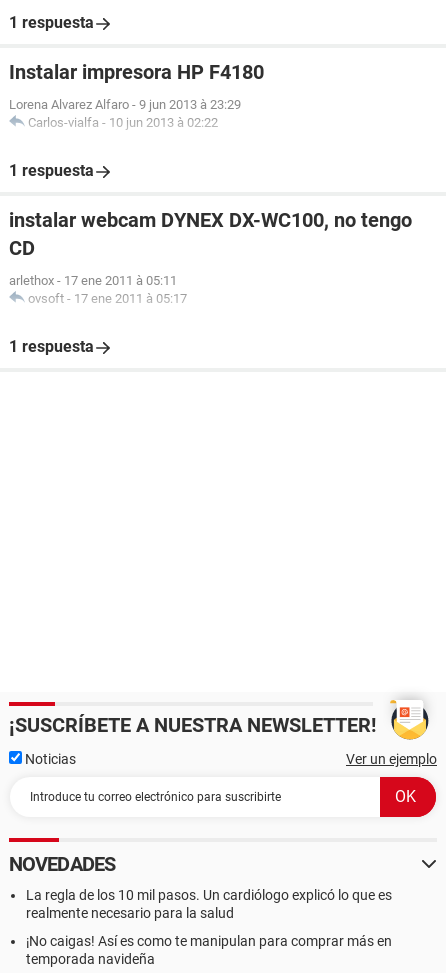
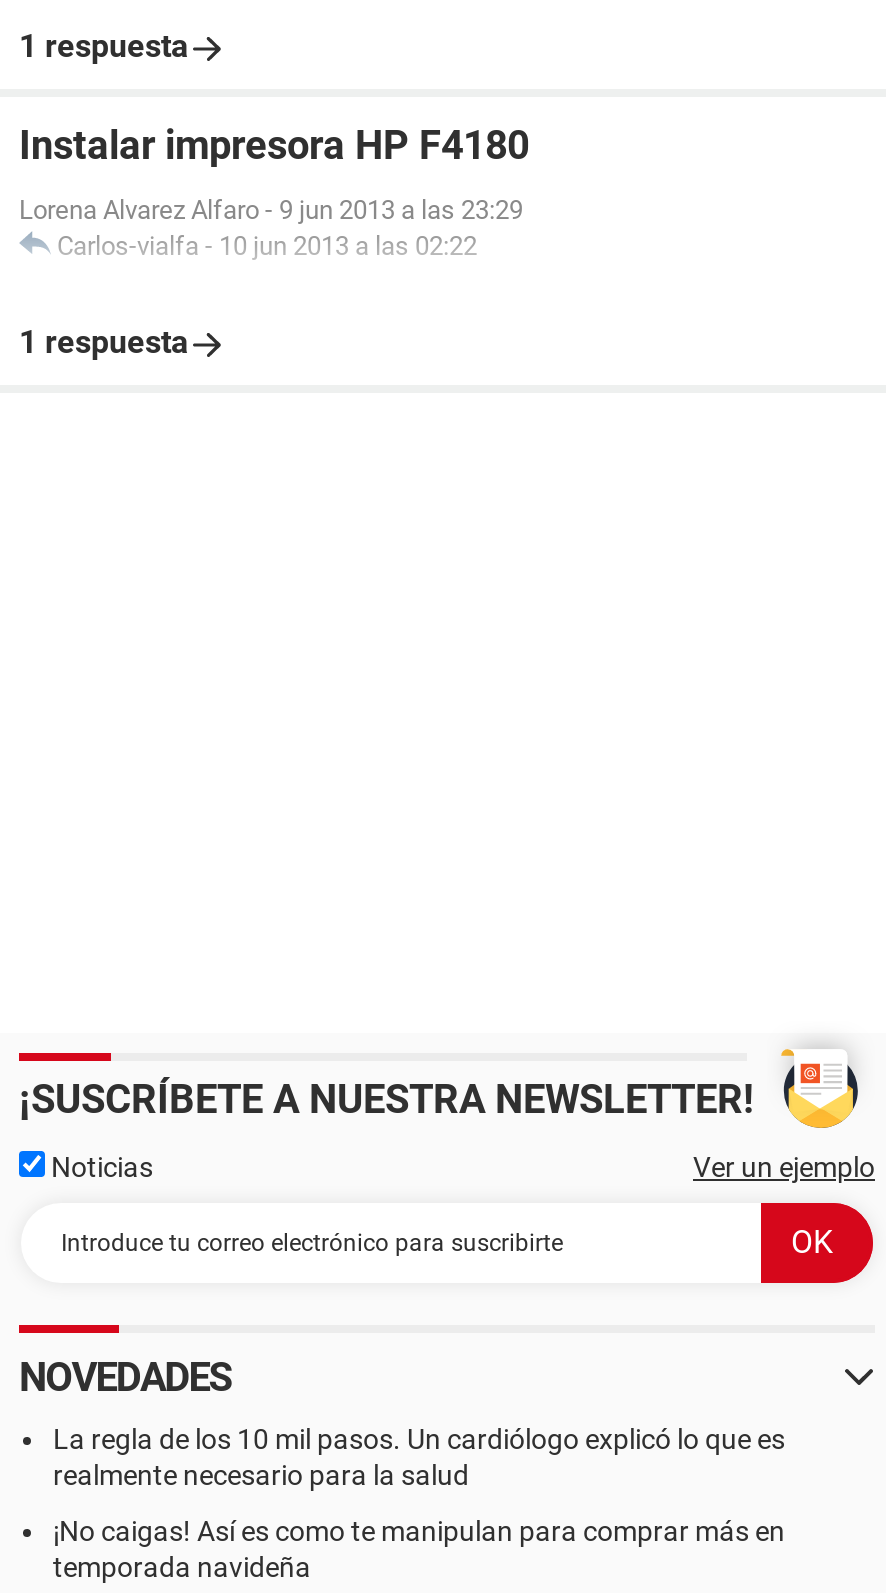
[9,97,412,306] Lorena Alvarez Alfaro - 9 jun 2013 à 23:29 | Carlos-vialfa - 10 jun 2013 à 02:22 | 1 respuesta | instalar webcam DYNEX DX-WC100, no tengo | CD | arlethox - 17 ene 2011 à 05:11 | ovsoft - 17 ene 2011 à 05:17 -> [19,195,523,261] Lorena Alvarez Alfaro - 9 jun 2013 a las 23:29 | Carlos-vialfa - 10 jun 2013 a las 02:22

